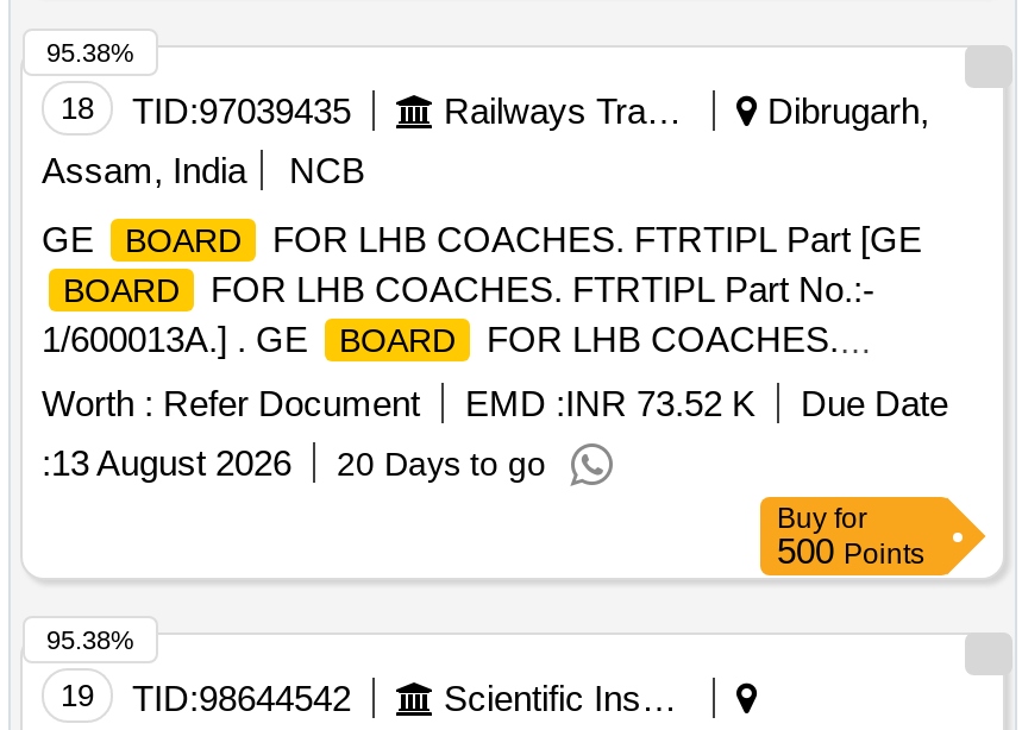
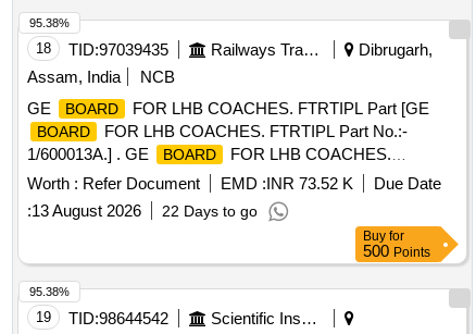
[42,443,546,483] :13 August 2026 20 Days to go -> [27,201,258,220] :13 August 2026 22 Days to go

